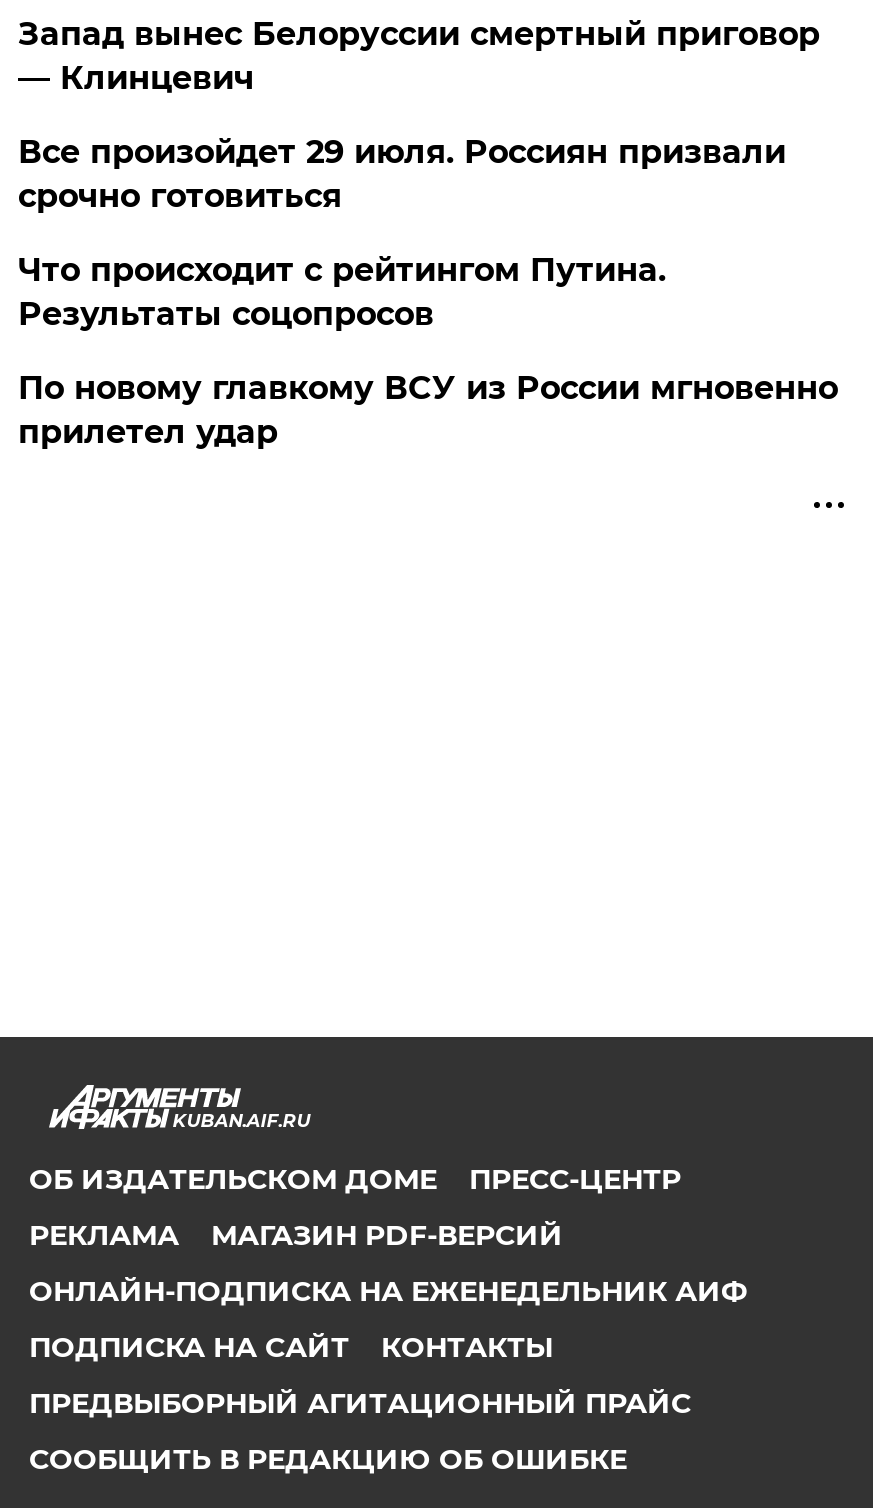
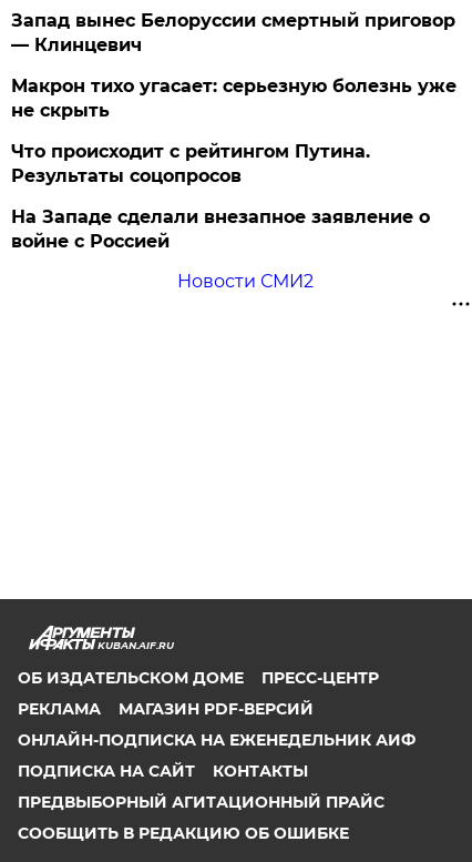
[18,133,786,215] Все произойдет 29 июля. Россиян призвали | срочно готовиться -> [12,75,457,121] Макрон тихо угасает: серьезную болезнь уже | не скрыть
[18,369,838,451] По новому главкому ВСУ из России мгновенно | прилетел удар -> [12,206,430,292] На Западе сделали внезапное заявление о | войне с Россией | Новости СМИ2

